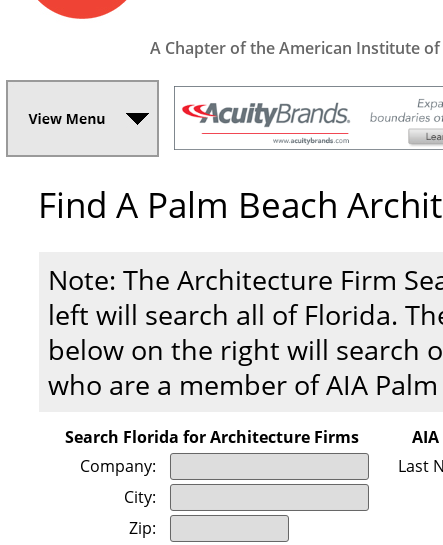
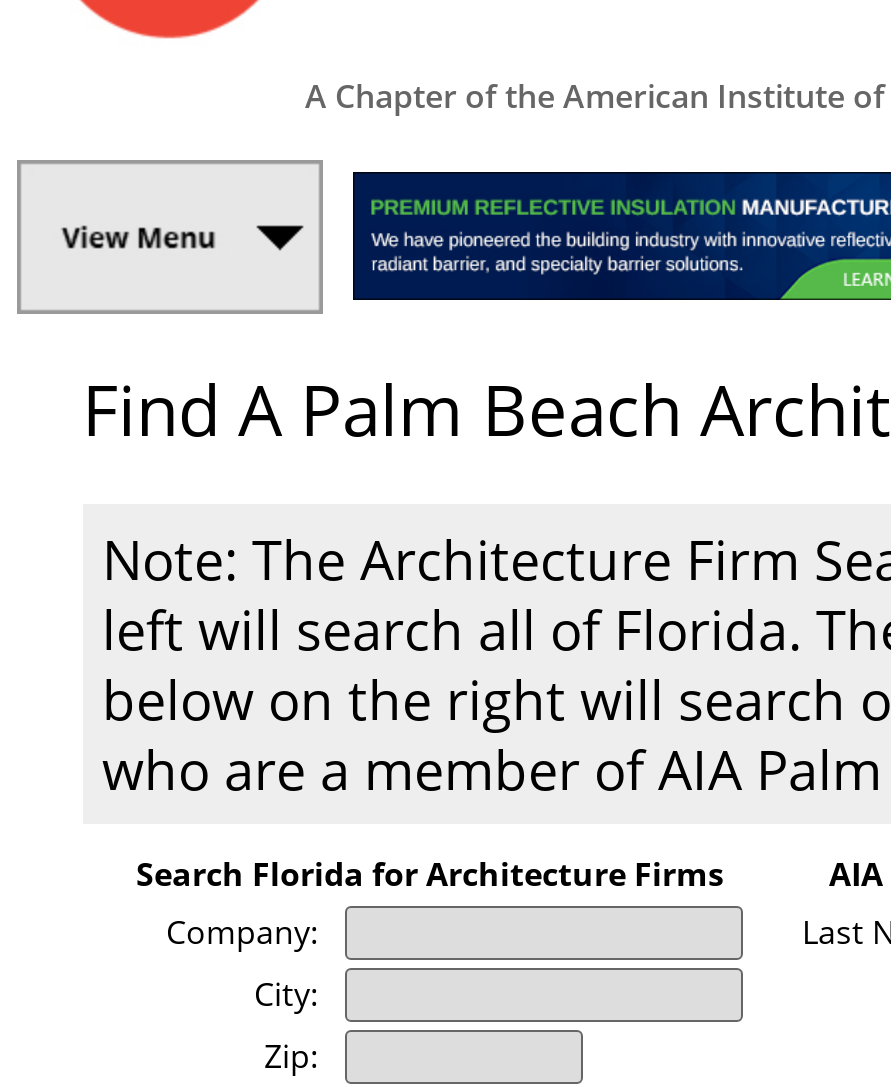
[174,86,440,150] [image] -> [353,172,885,300] [image]

